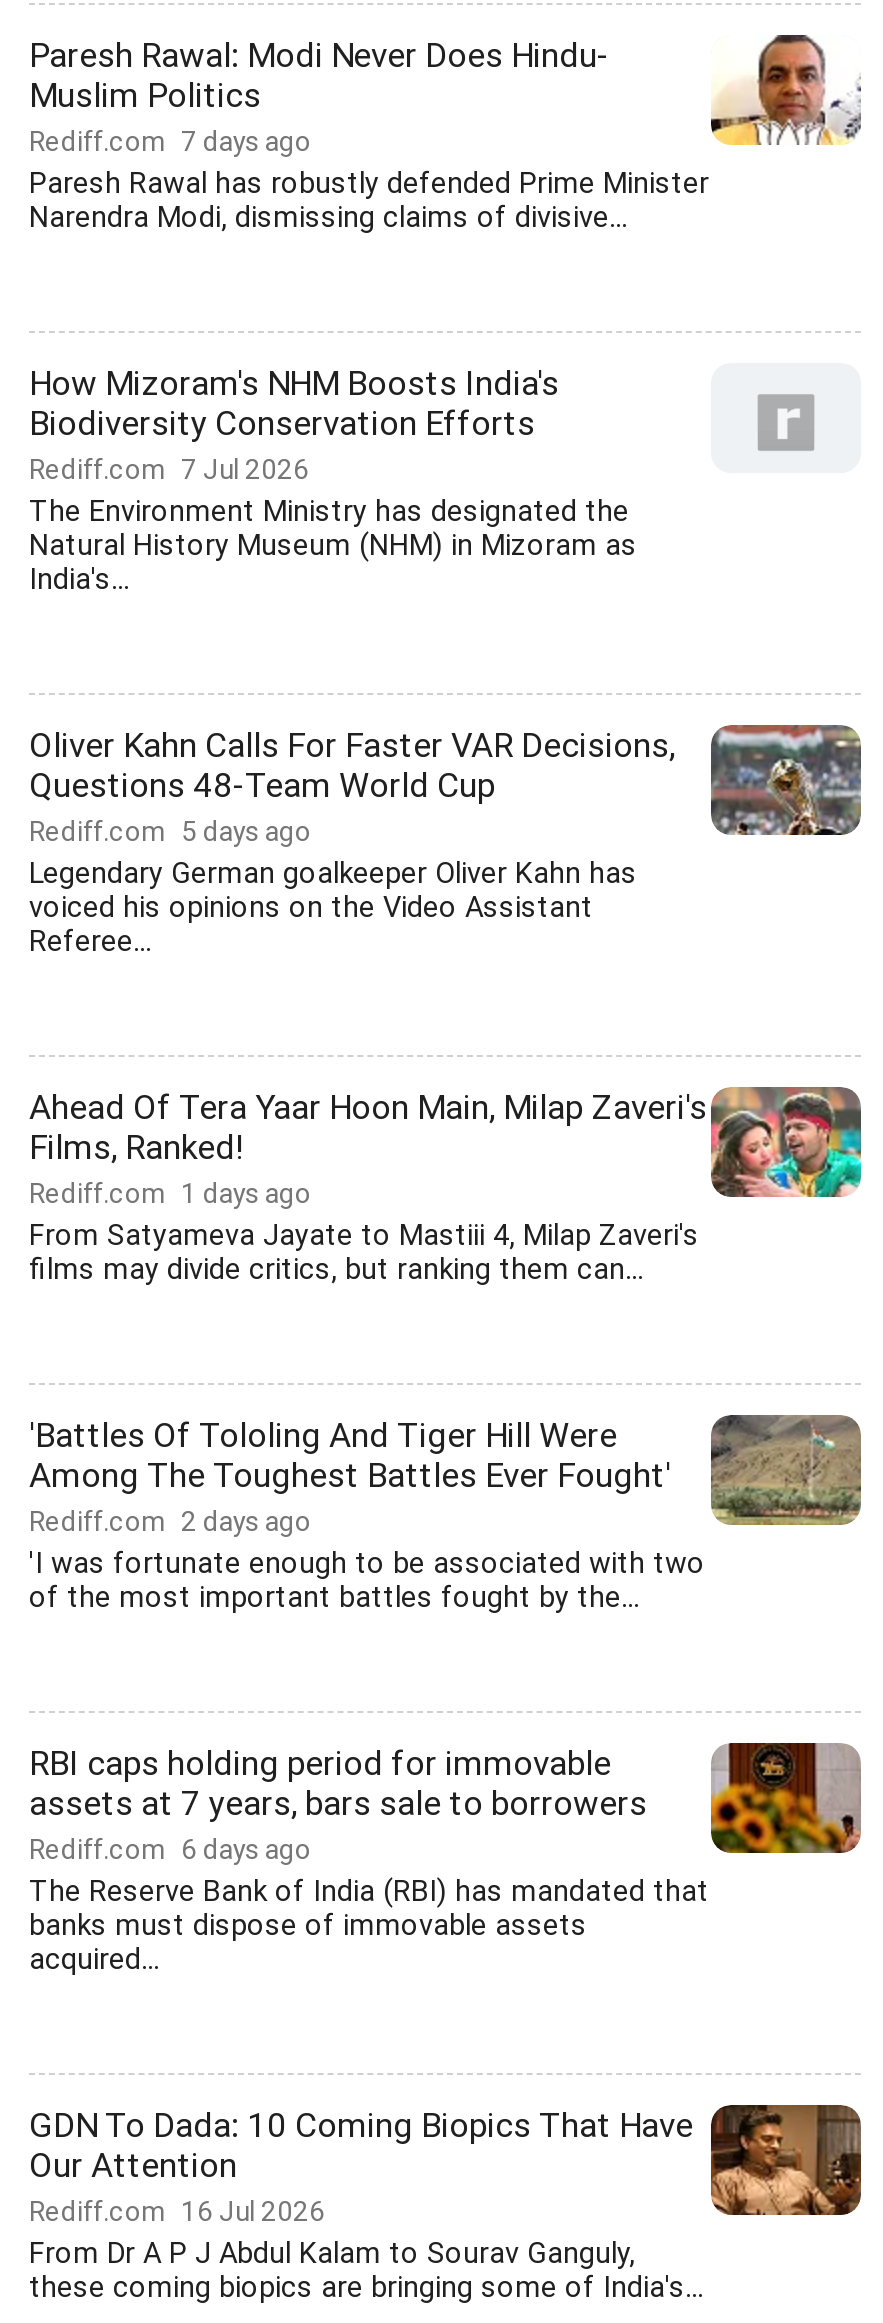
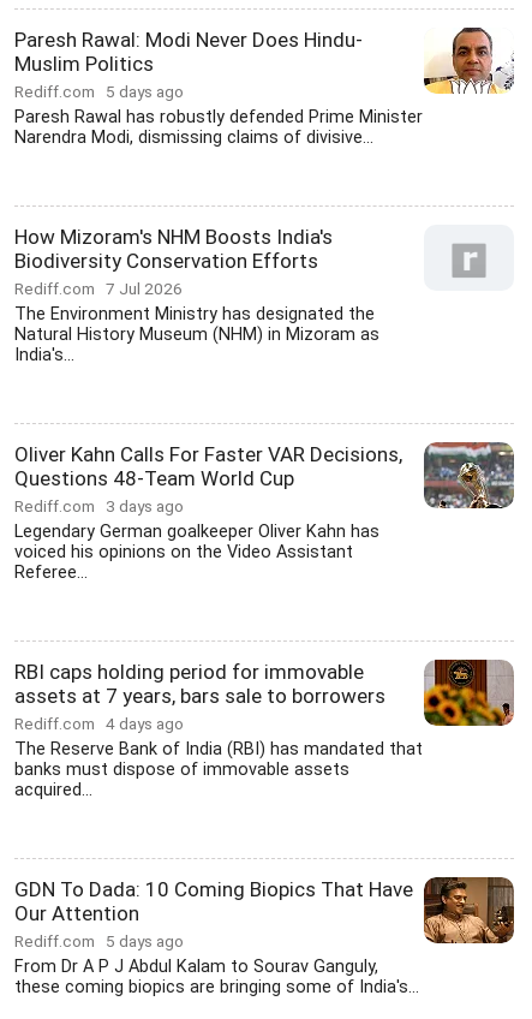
[29,125,311,157] Rediff.com 7 days ago -> [14,82,184,101] Rediff.com 5 days ago
[29,815,311,847] Rediff.com 5 days ago -> [14,496,184,516] Rediff.com 3 days ago
[29,1085,863,1287] [image] | Ahead Of Tera Yaar Hoon Main, Milap Zaveri's | Films, Ranked! | Rediff.com 1 days ago | From Satyameva Jayate to Mastiii 4, Milap Zaveri's | films may divide critics, but ranking them can... -> none
[29,1413,863,1615] [image] | 'Battles Of Tololing And Tiger Hill Were | Among The Toughest Battles Ever Fought' | Rediff.com 2 days ago | 'I was fortunate enough to be associated with two | of the most important battles fought by the... -> none
[29,1833,311,1865] Rediff.com 6 days ago -> [14,714,184,733] Rediff.com 4 days ago
[29,2195,325,2227] Rediff.com 16 Jul 2026 -> [14,931,184,951] Rediff.com 5 days ago

